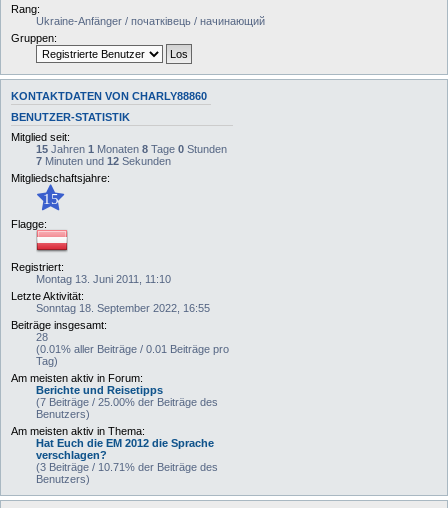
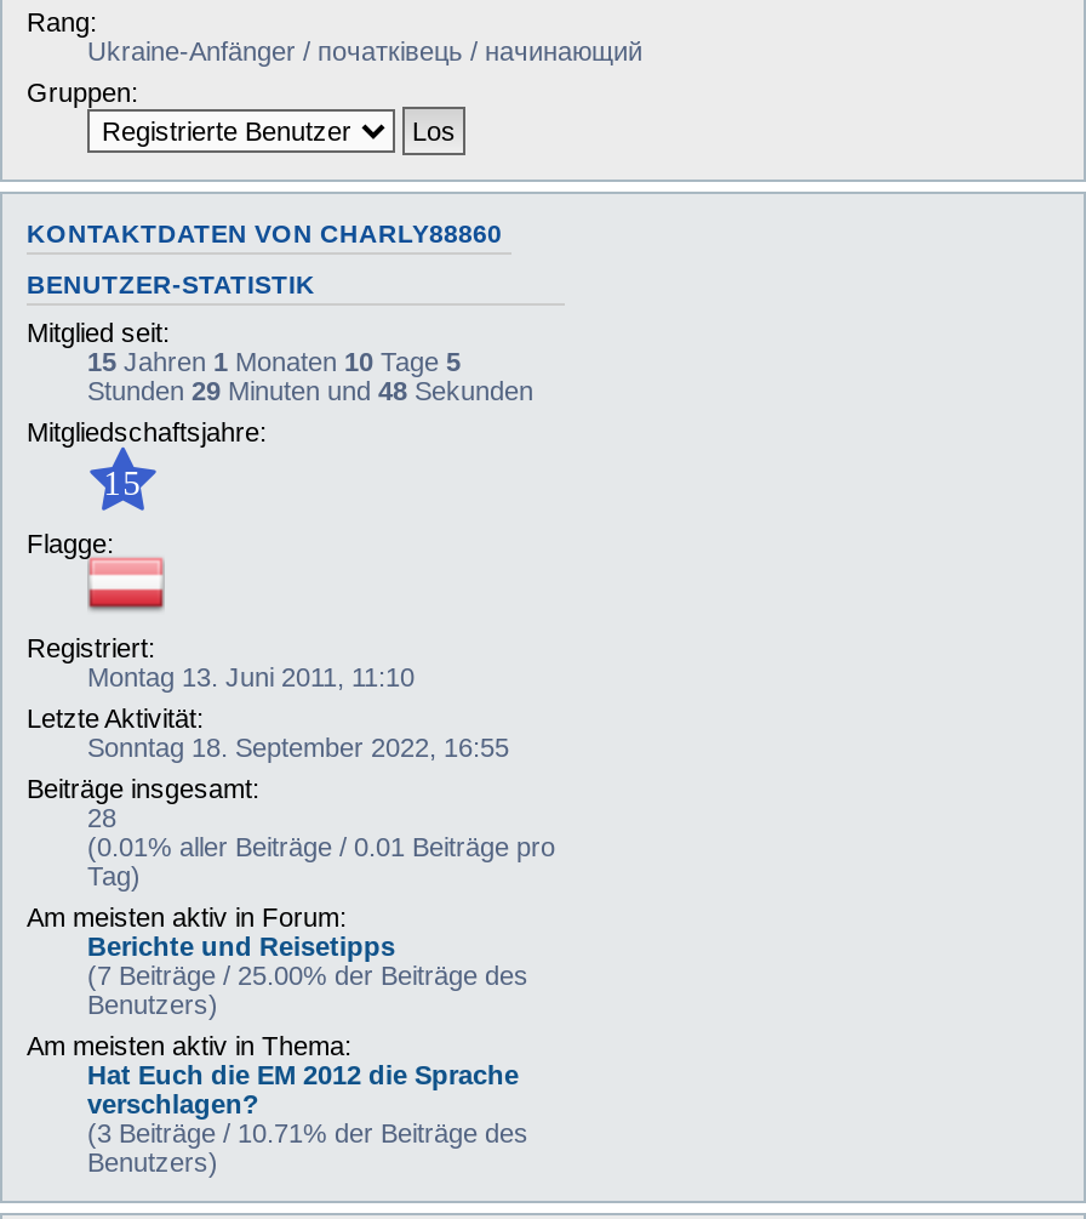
[36,143,227,167] 15 Jahren 1 Monaten 8 Tage 0 Stunden | 7 Minuten und 12 Sekunden -> [87,346,533,405] 15 Jahren 1 Monaten 10 Tage 5 | Stunden 29 Minuten und 48 Sekunden

